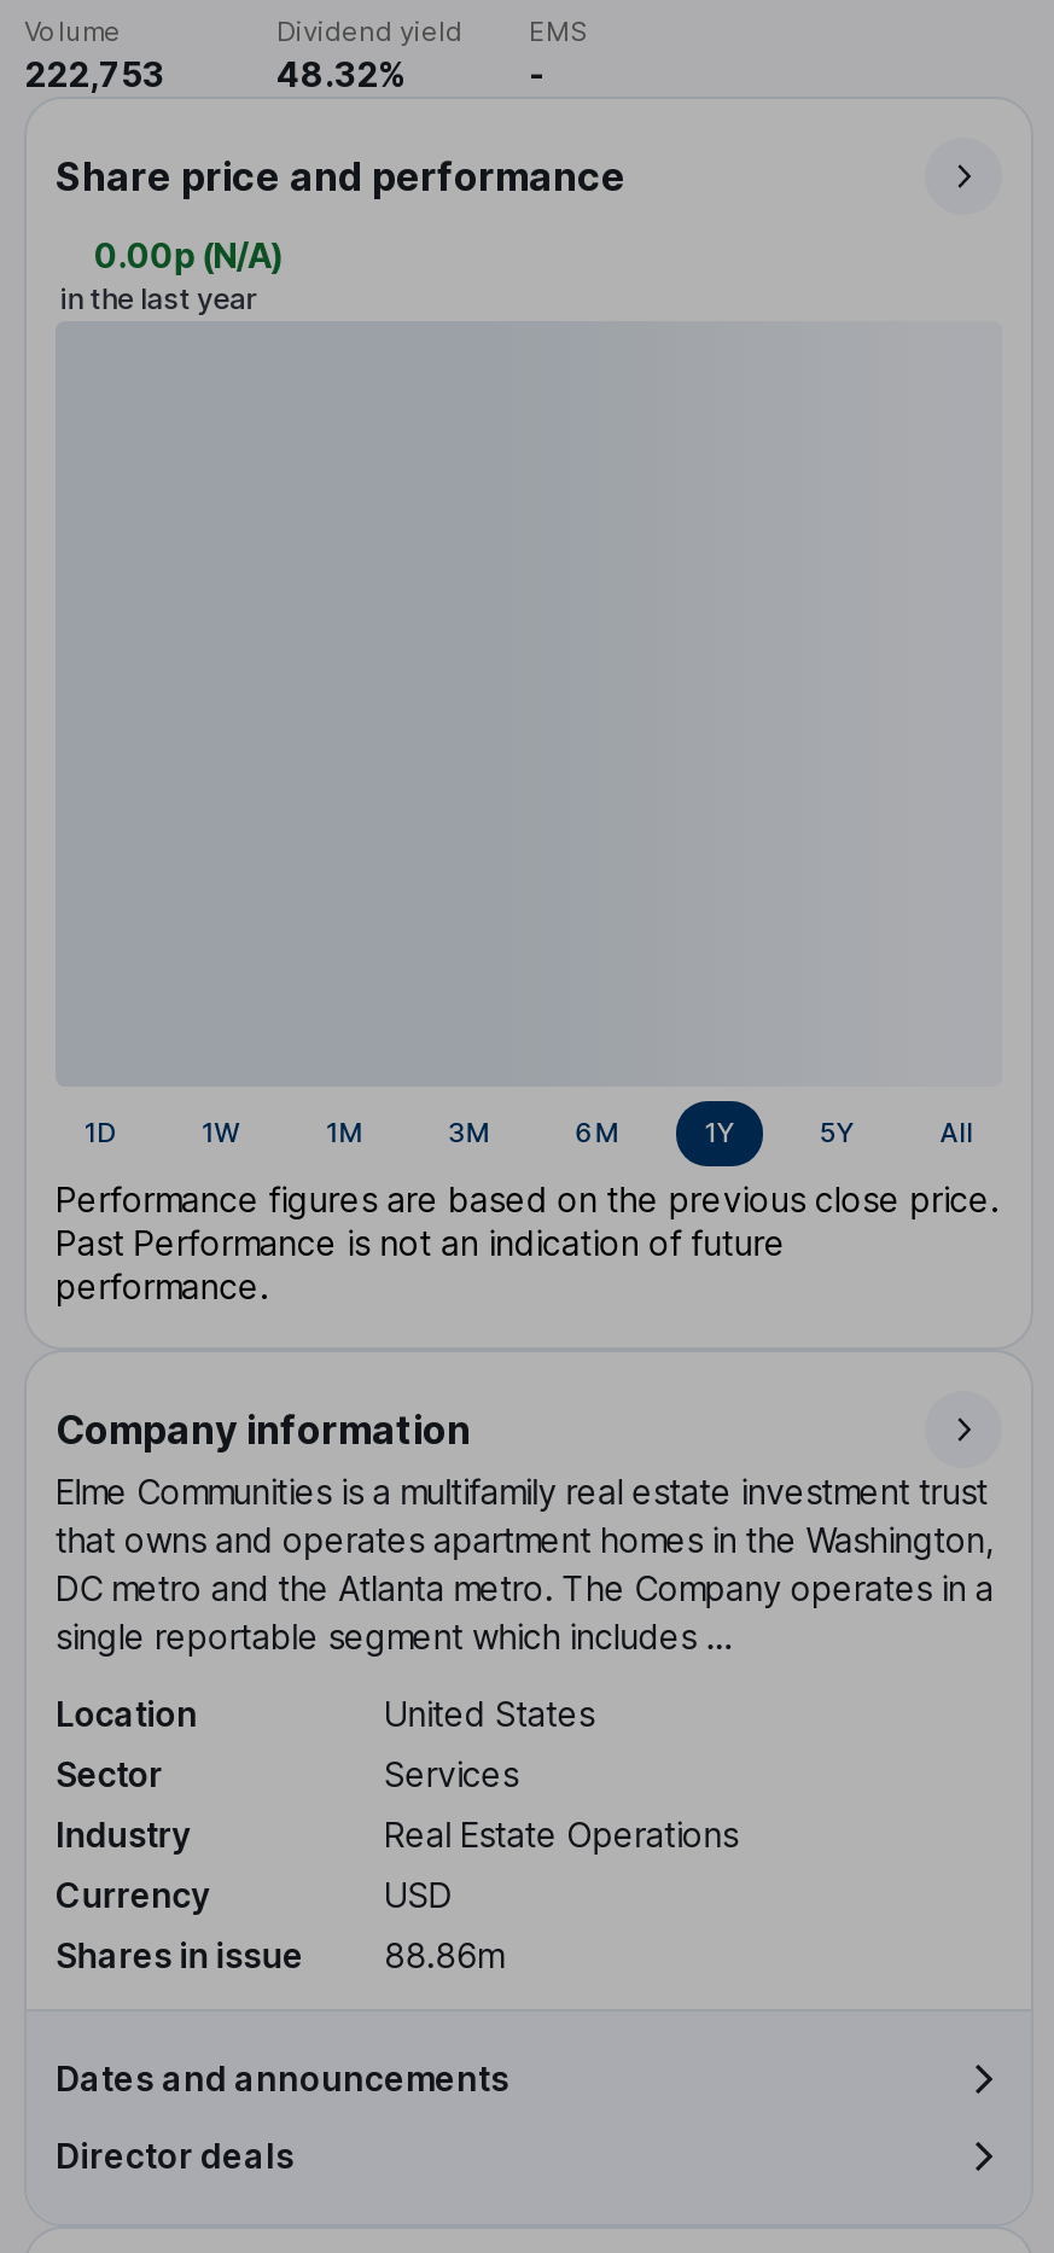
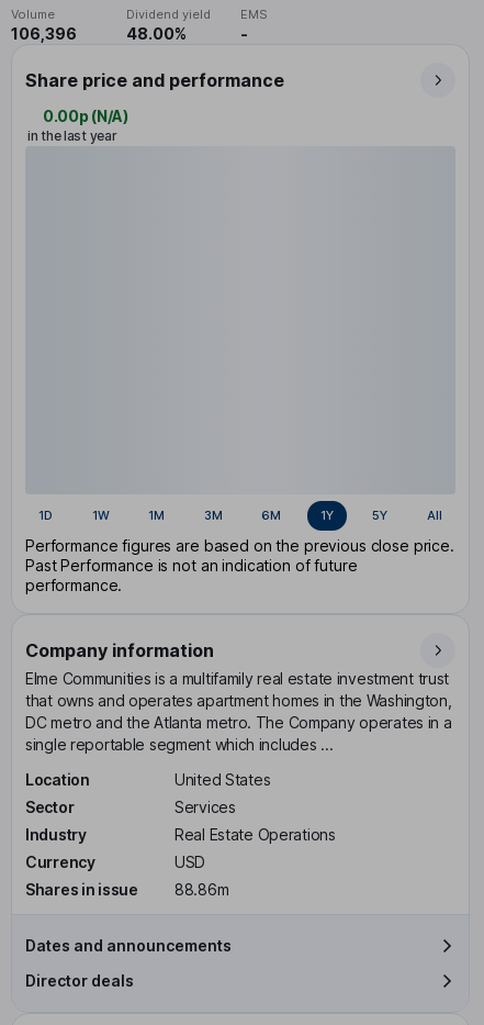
[24,54,164,95] 222,753 -> [11,25,77,43] 106,396
[276,54,404,95] 48.32% -> [126,25,186,43] 48.00%

